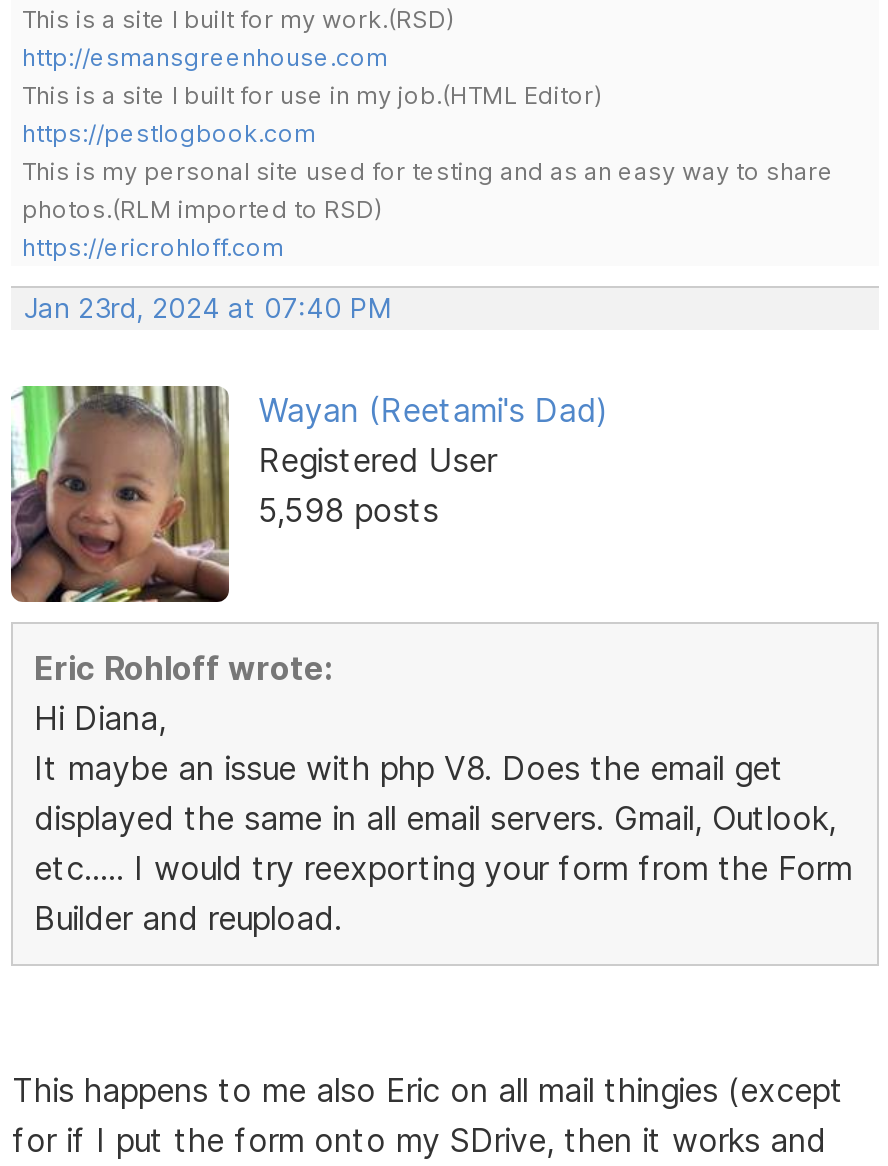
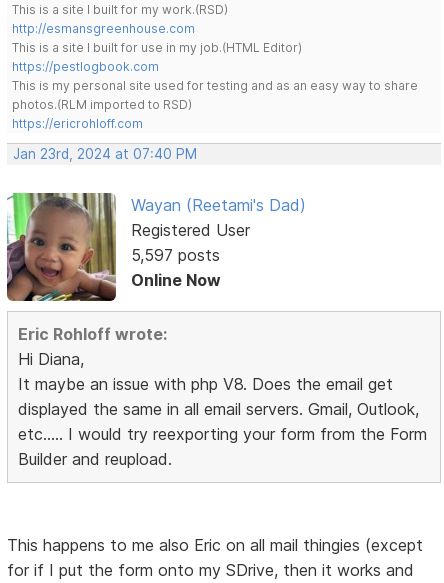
[258,489,438,529] 5,598 posts -> [131,245,221,290] 5,597 posts | Online Now

